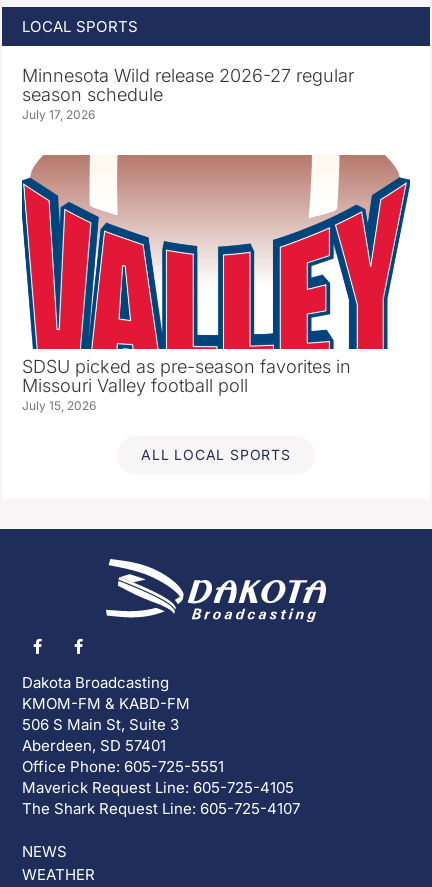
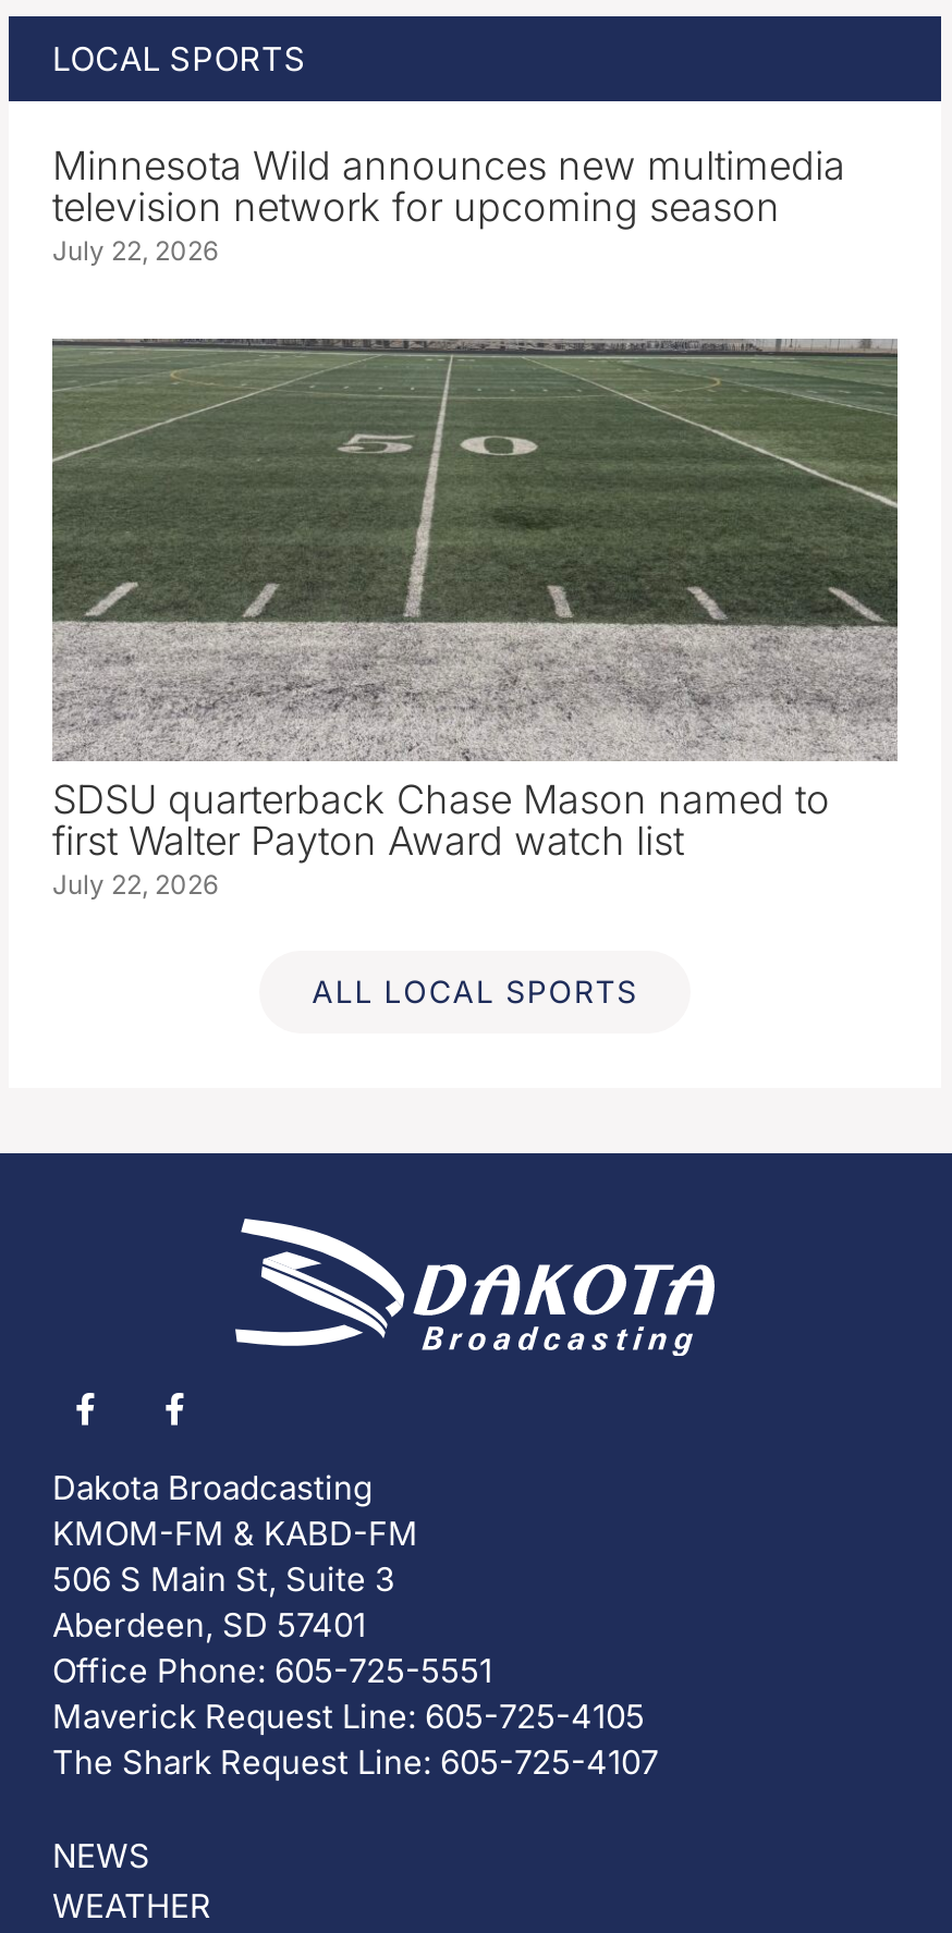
[22,65,354,122] Minnesota Wild release 2026-27 regular | season schedule | July 17, 2026 -> [52,143,845,267] Minnesota Wild announces new multimedia | television network for upcoming season | July 22, 2026
[21,154,410,413] [image] | SDSU picked as pre-season favorites in | Missouri Valley football poll | July 15, 2026 -> [50,337,900,901] [image] | SDSU quarterback Chase Mason named to | first Walter Payton Award watch list | July 22, 2026

